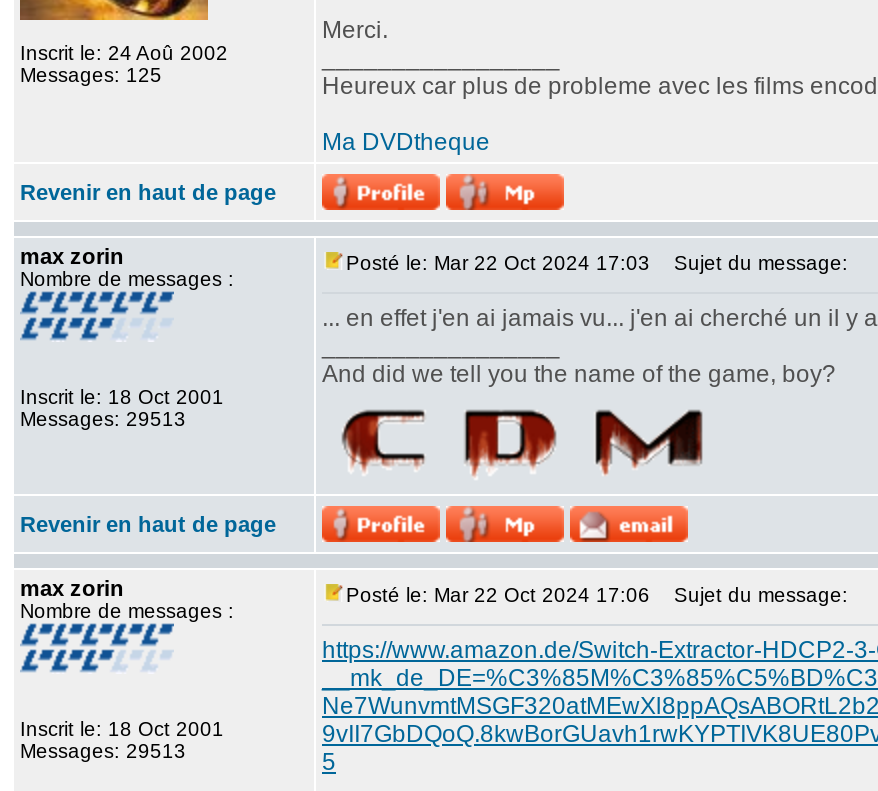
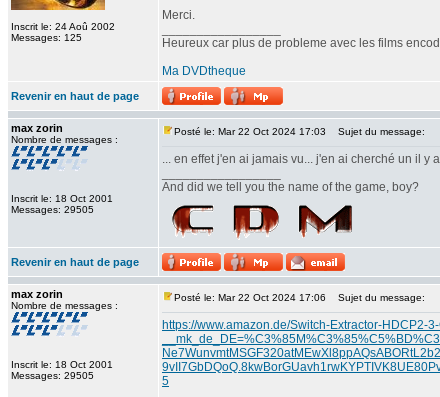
[20,408,186,430] Messages: 29513 -> [11,204,94,215] Messages: 29505
[20,740,186,762] Messages: 29513 -> [11,370,94,381] Messages: 29505

